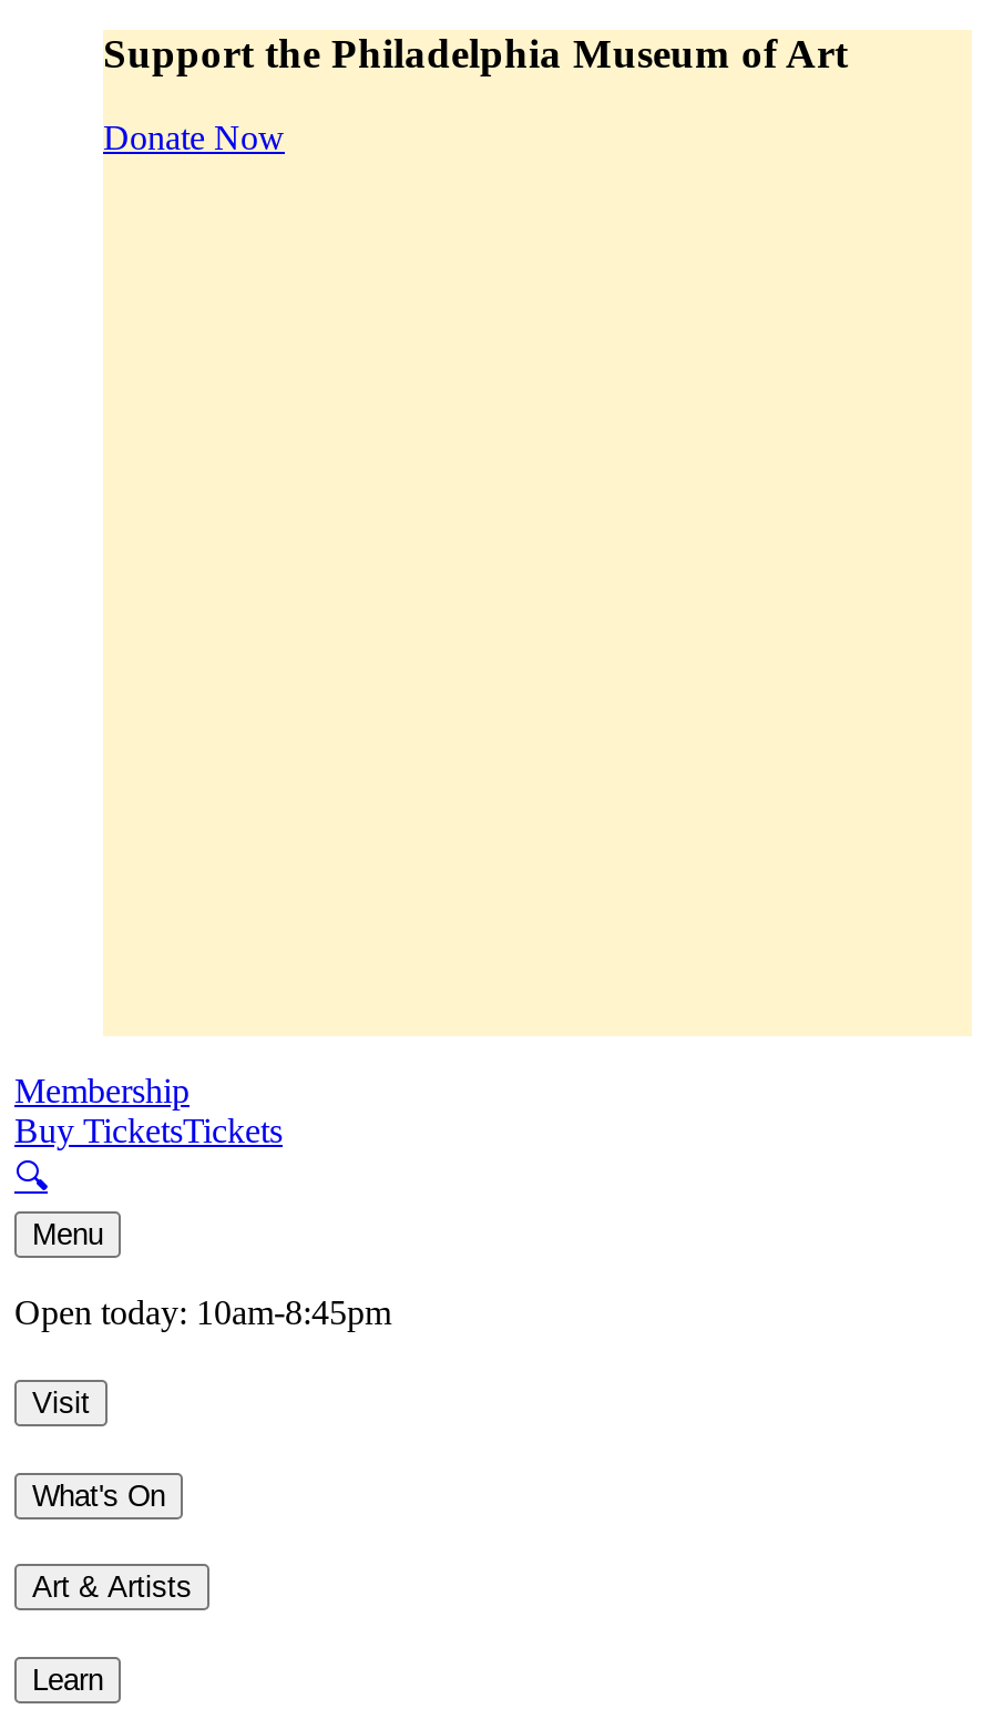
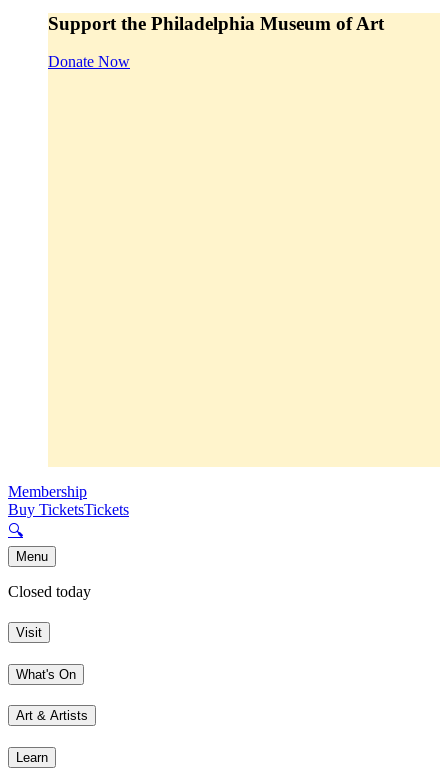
[14,1294,391,1332] Open today: 10am-8:45pm -> [8,583,91,600] Closed today

